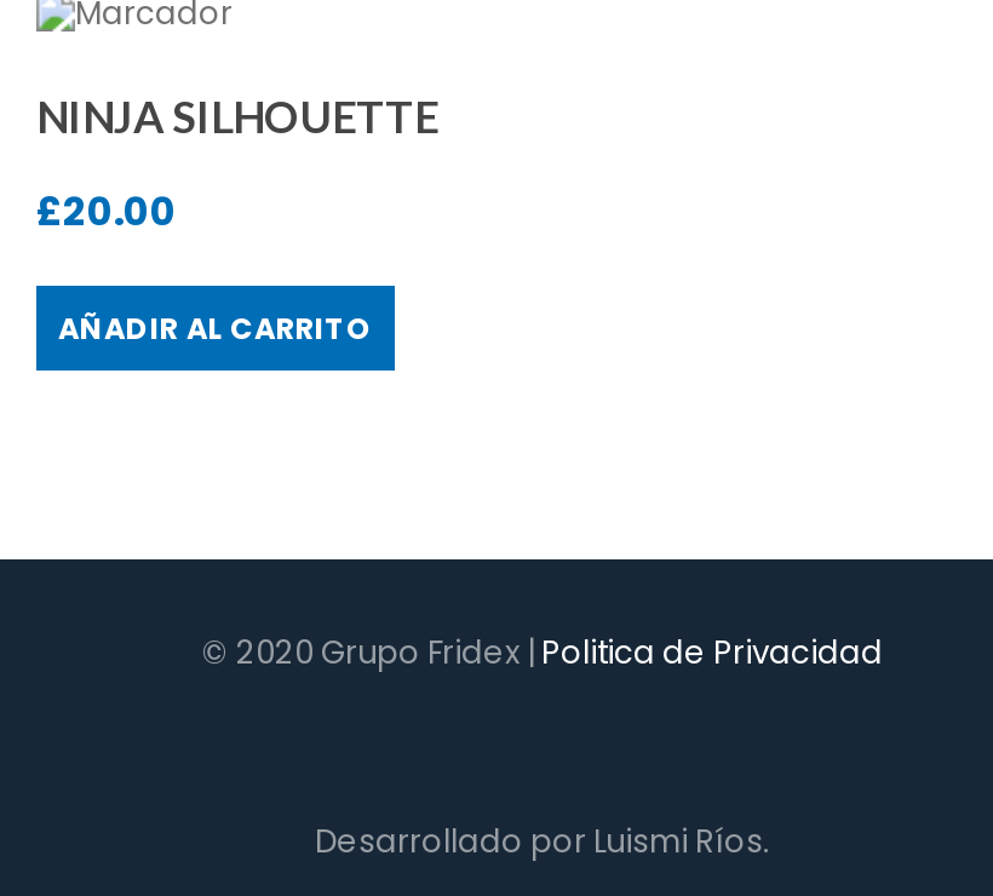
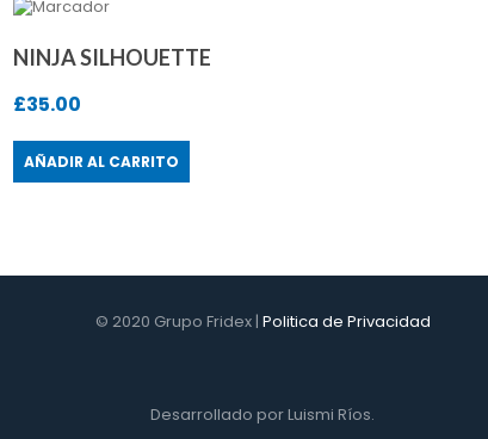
[36,185,177,240] £20.00 -> [13,91,81,118] £35.00

